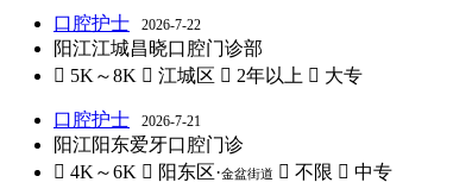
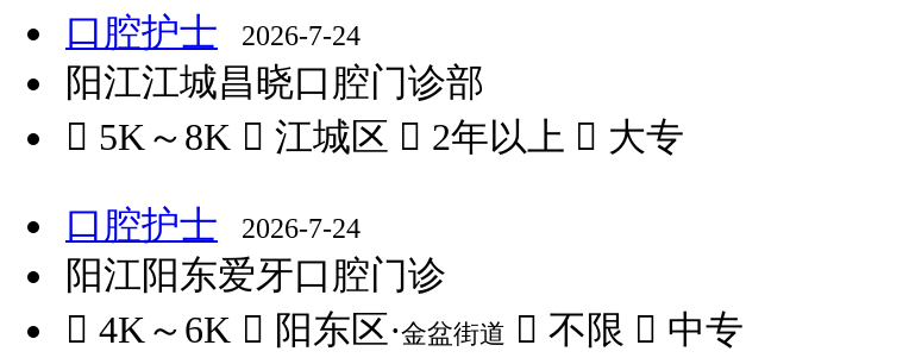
[54,13,201,33] 口腔护士 2026-7-22 -> [65,12,361,53] 口腔护士 2026-7-24
[54,110,201,130] 口腔护士 2026-7-21 -> [65,205,361,245] 口腔护士 2026-7-24

